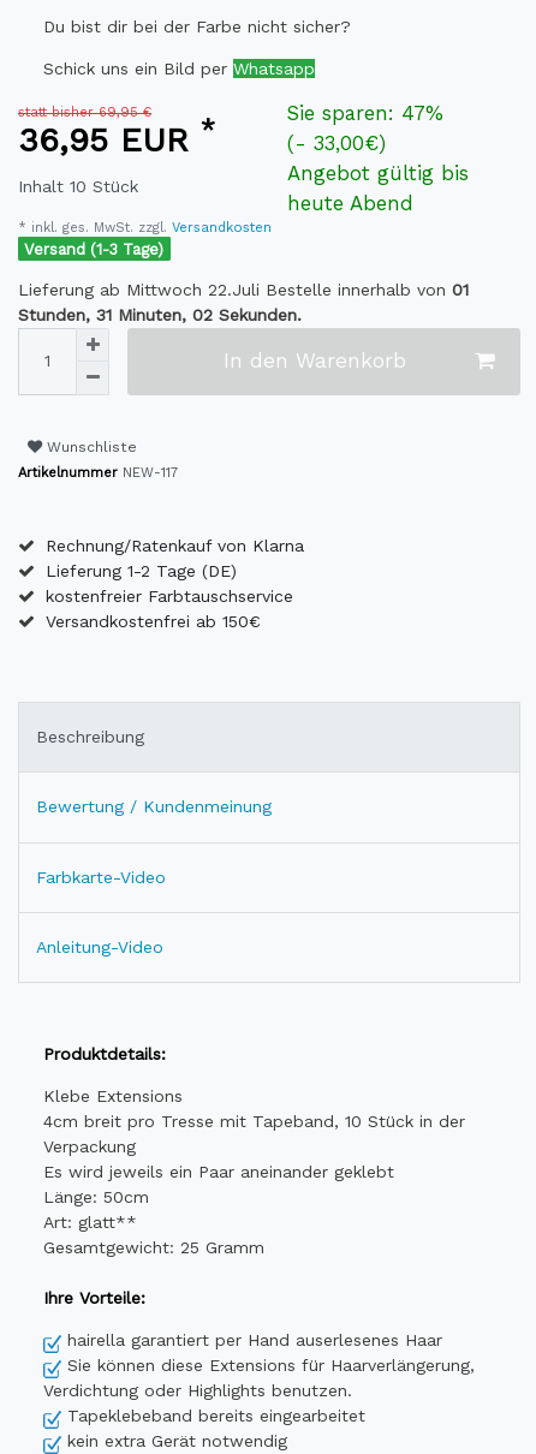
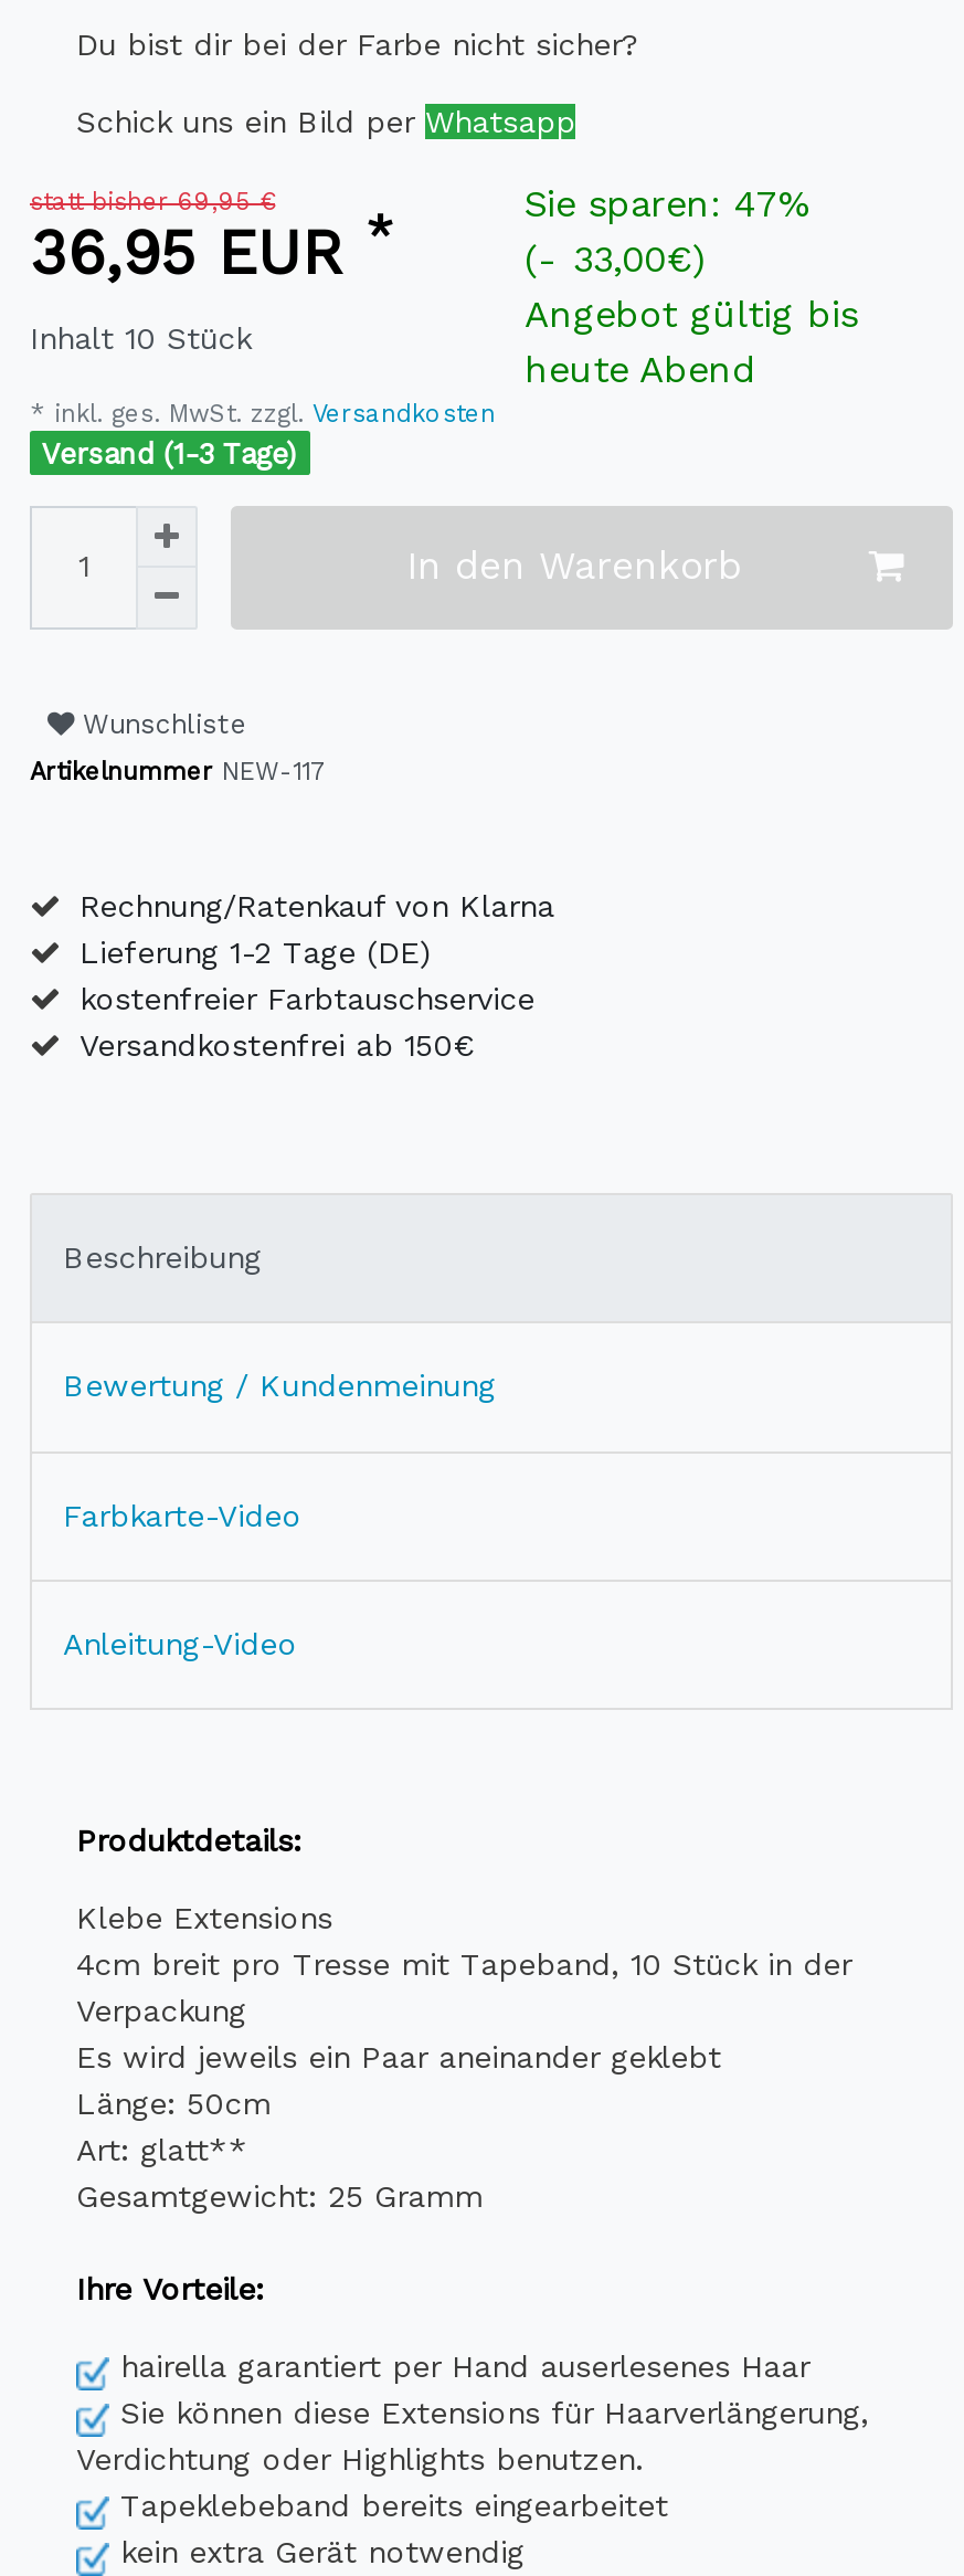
[18,280,469,324] Lieferung ab Mittwoch 22.Juli Bestelle innerhalb von 01 | Stunden, 31 Minuten, 02 Sekunden. -> none

